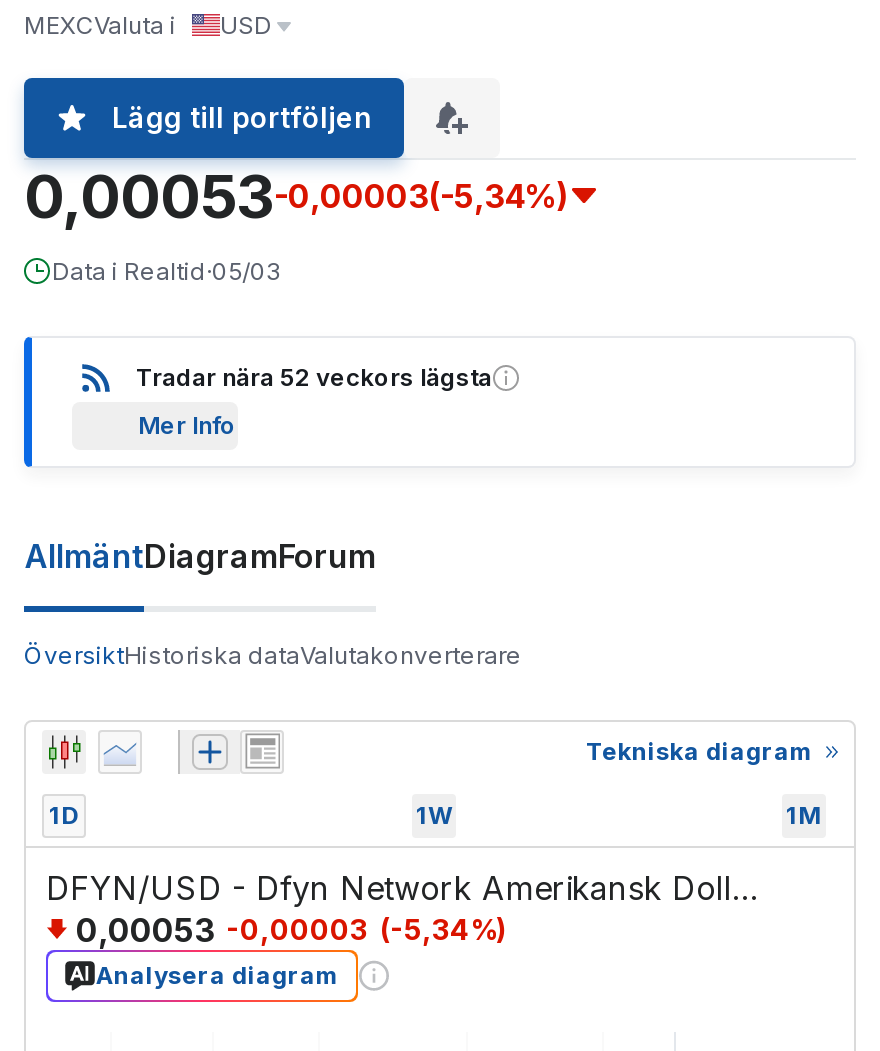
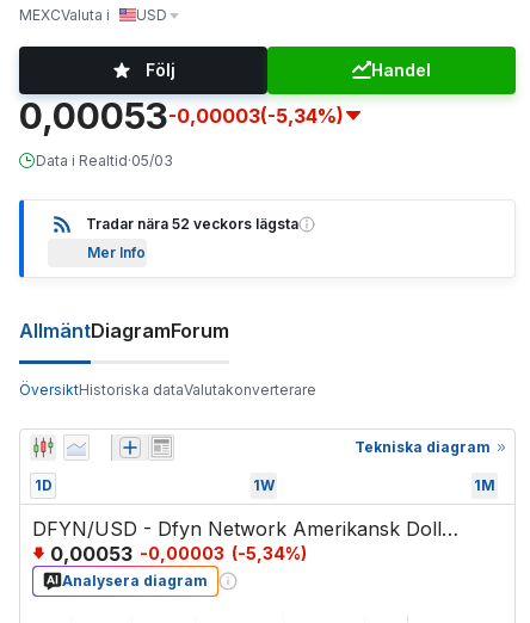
[112,100,372,134] Lägg till portföljen -> [145,59,431,80] Följ | Handel

